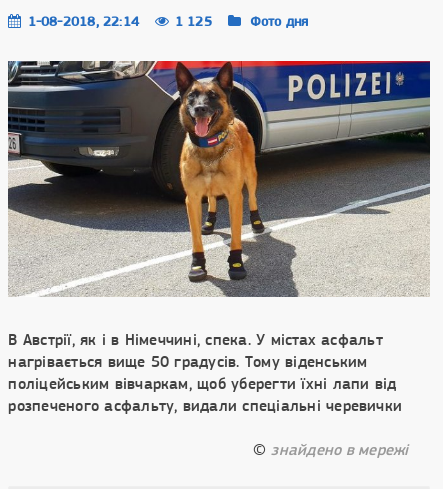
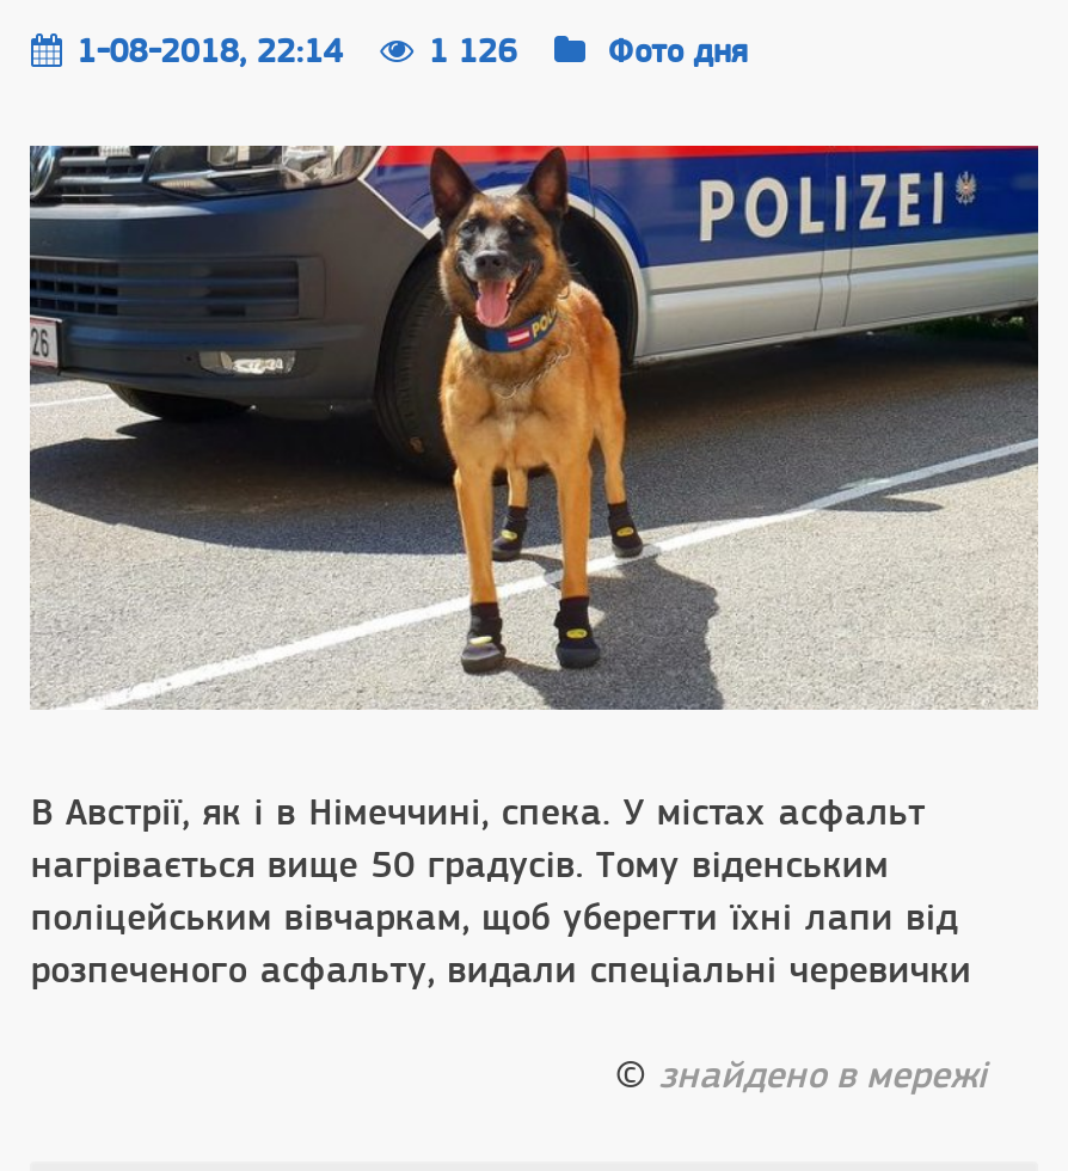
[175,13,212,29] 1 125 -> [429,32,517,70] 1 126

